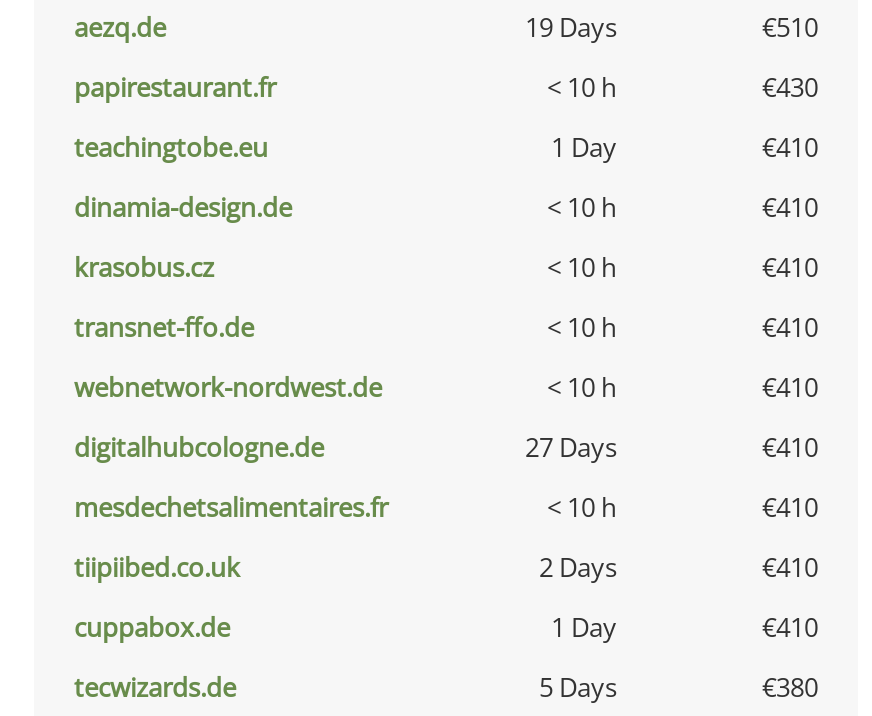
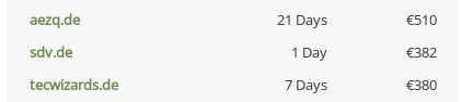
[525,9,617,45] 19 Days -> [276,10,327,29] 21 Days
[74,69,818,165] papirestaurant.fr | < 10 h | €430 | teachingtobe.eu -> [30,42,72,62] sdv.de
[74,129,818,645] €410 | dinamia-design.de | < 10 h | €410 | krasobus.cz | < 10 h | €410 | transnet-ffo.de | < 10 h | €410 | webnetwork-nordwest.de | < 10 h | €410 | digitalhubcologne.de | 27 Days | €410 | mesdechetsalimentaires.fr | < 10 h | €410 | tiipiibed.co.uk | 2 Days | €410 | cuppabox.de | 1 Day | €410 -> [406,42,437,62] €382
[539,669,617,705] 5 Days -> [284,75,327,94] 7 Days

